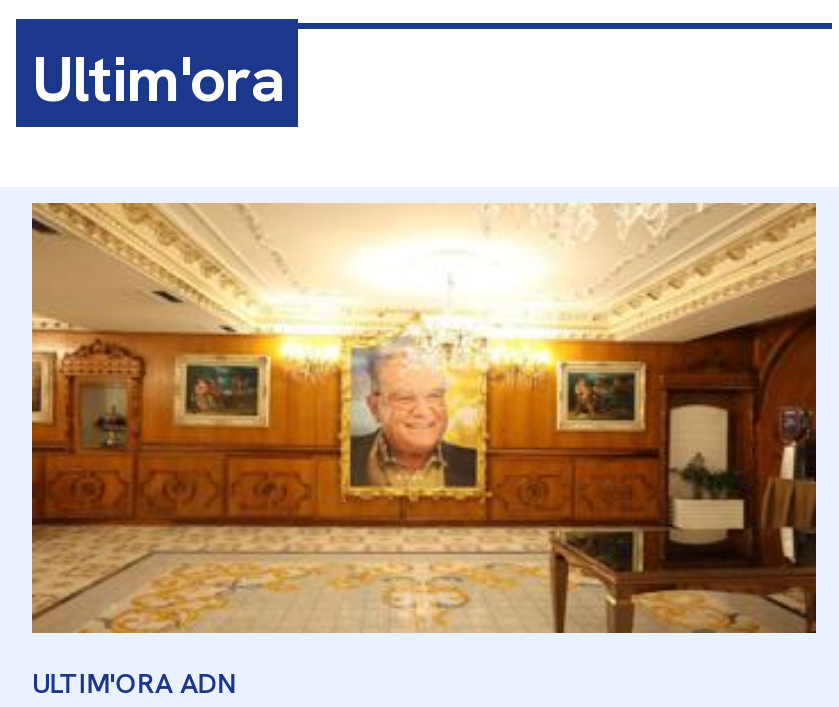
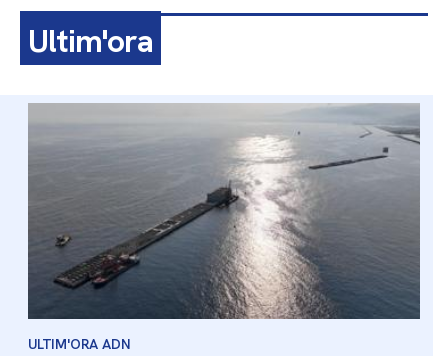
[30,203,818,635] [image] -> [27,103,421,320] [image]

